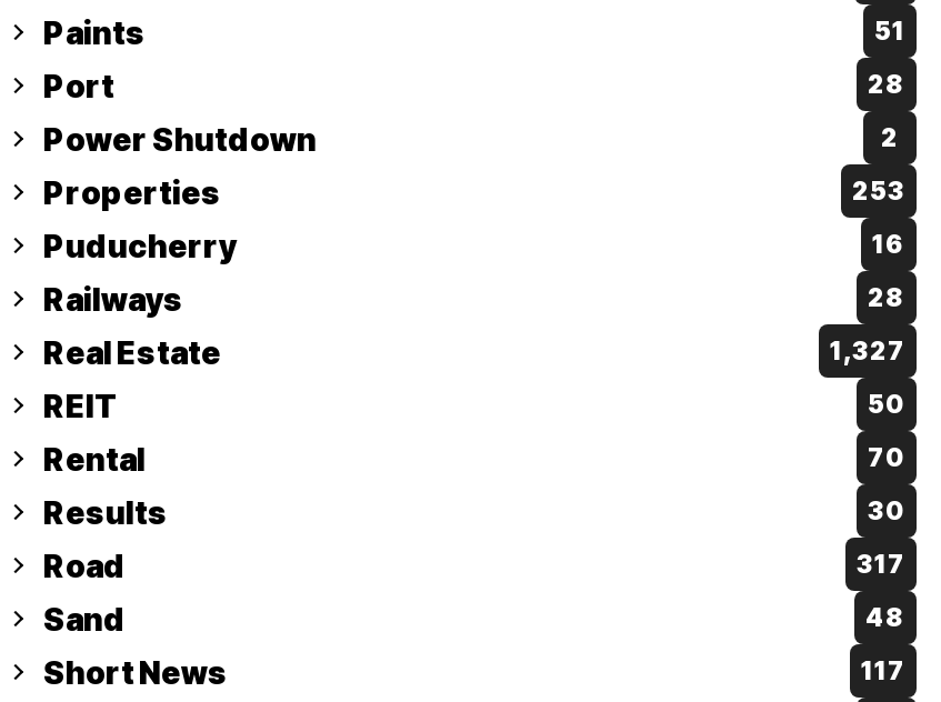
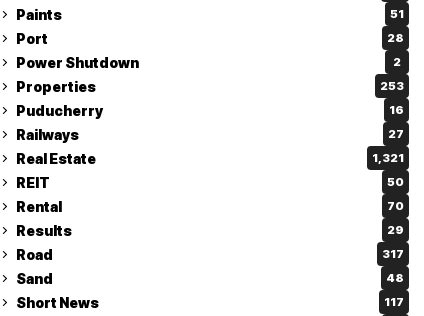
[868,283,905,314] 28 -> [388,127,404,141] 27
[830,336,905,367] 1,327 -> [372,151,404,165] 1,321
[868,496,905,527] 30 -> [387,223,404,237] 29

